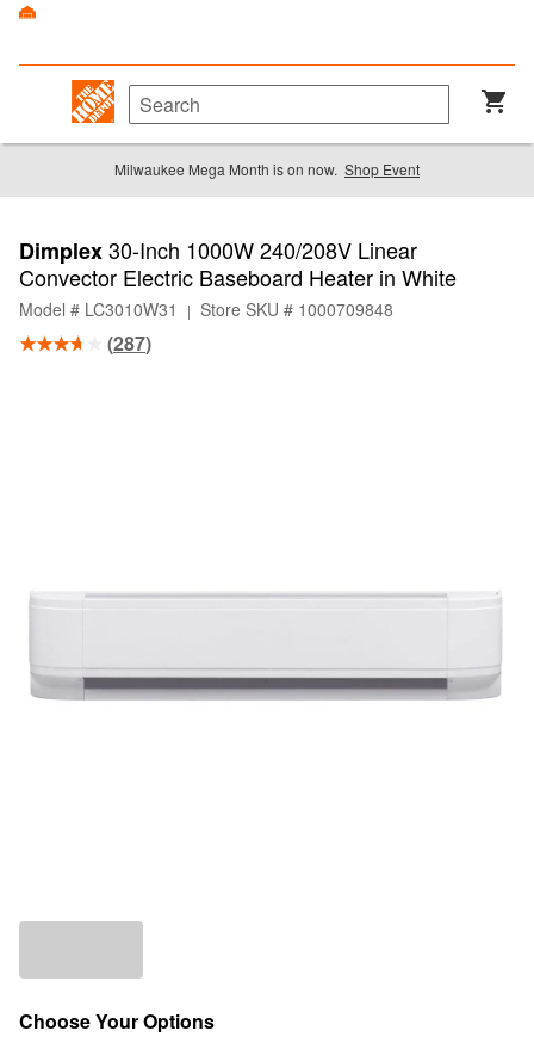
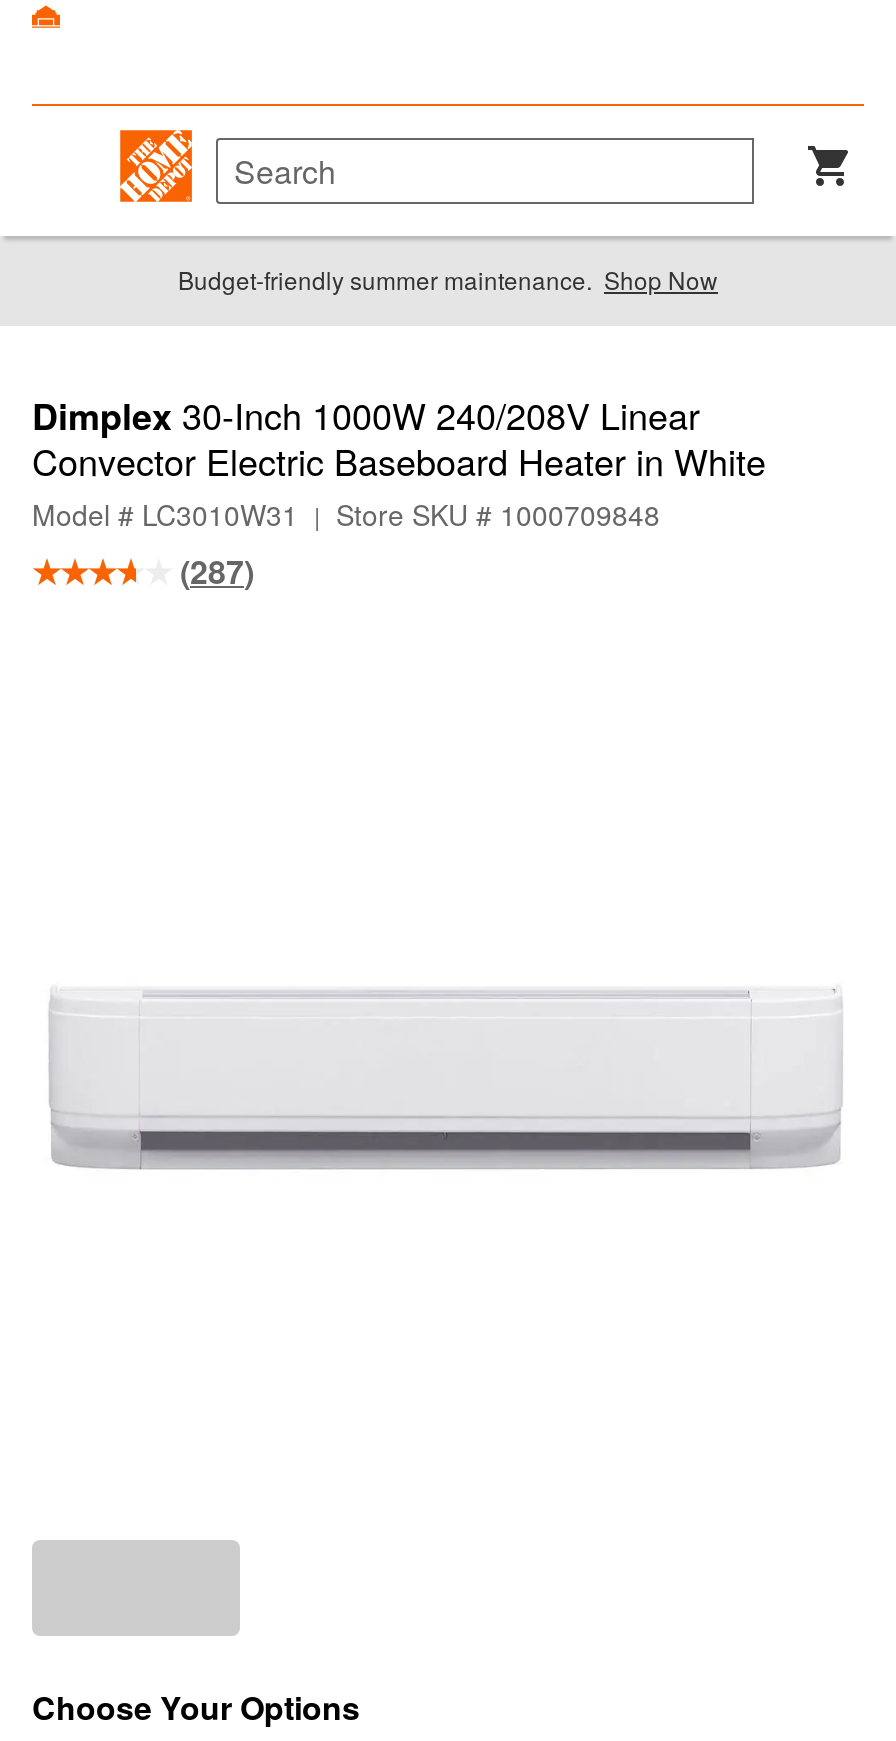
[114,159,420,180] Milwaukee Mega Month is on now. Shop Event -> [178,263,718,297] Budget-friendly summer maintenance. Shop Now

